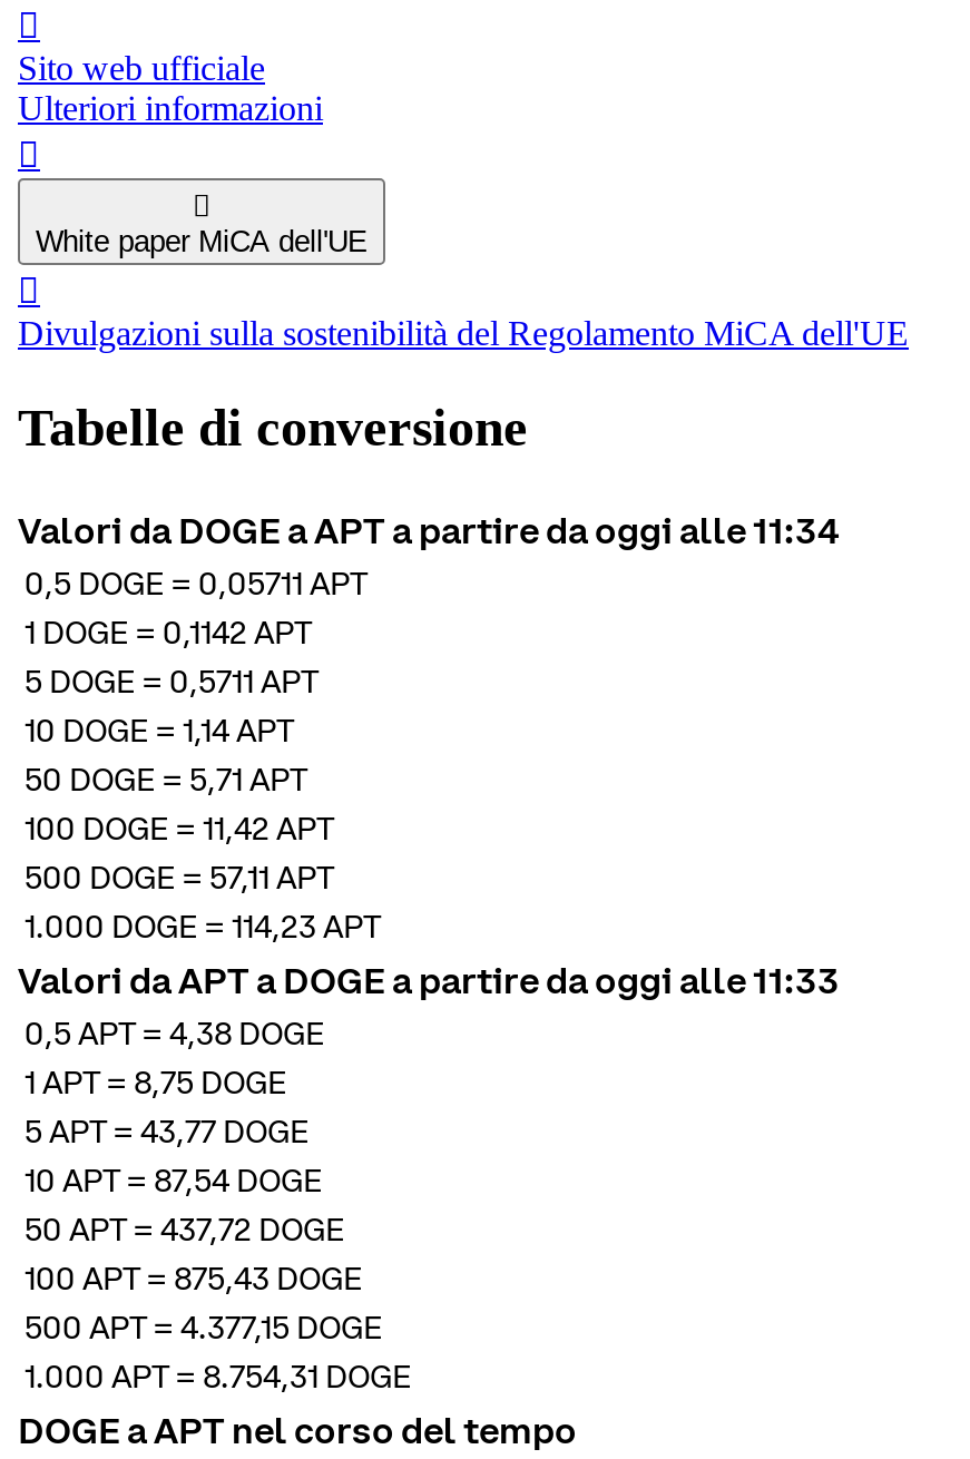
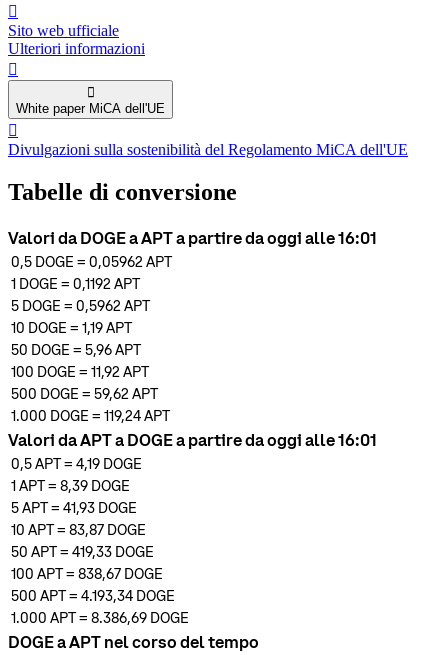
[18,507,840,551] Valori da DOGE a APT a partire da oggi alle 11:34 -> [8,227,377,247] Valori da DOGE a APT a partire da oggi alle 16:01
[25,562,368,603] 0,5 DOGE = 0,05711 APT -> [11,252,172,270] 0,5 DOGE = 0,05962 APT
[25,611,312,652] 1 DOGE = 0,1142 APT -> [11,274,140,292] 1 DOGE = 0,1192 APT
[25,660,319,701] 5 DOGE = 0,5711 APT -> [11,296,150,314] 5 DOGE = 0,5962 APT
[25,709,294,750] 10 DOGE = 1,14 APT -> [11,318,132,336] 10 DOGE = 1,19 APT
[25,758,307,799] 50 DOGE = 5,71 APT -> [11,340,141,358] 50 DOGE = 5,96 APT
[25,807,334,848] 100 DOGE = 11,42 APT -> [11,362,149,380] 100 DOGE = 11,92 APT
[25,856,334,897] 500 DOGE = 57,11 APT -> [11,384,158,402] 500 DOGE = 59,62 APT
[25,905,381,946] 1.000 DOGE = 114,23 APT -> [11,406,170,424] 1.000 DOGE = 119,24 APT
[18,957,840,1001] Valori da APT a DOGE a partire da oggi alle 11:33 -> [8,429,377,449] Valori da APT a DOGE a partire da oggi alle 16:01
[25,1012,325,1052] 0,5 APT = 4,38 DOGE -> [11,454,142,472] 0,5 APT = 4,19 DOGE
[25,1061,287,1101] 1 APT = 8,75 DOGE -> [11,476,130,494] 1 APT = 8,39 DOGE
[25,1110,310,1150] 5 APT = 43,77 DOGE -> [11,498,137,516] 5 APT = 41,93 DOGE
[25,1159,323,1199] 10 APT = 87,54 DOGE -> [11,520,146,538] 10 APT = 83,87 DOGE
[25,1208,345,1249] 50 APT = 437,72 DOGE -> [11,542,154,560] 50 APT = 419,33 DOGE
[25,1257,363,1298] 100 APT = 875,43 DOGE -> [11,564,163,582] 100 APT = 838,67 DOGE
[25,1306,383,1347] 500 APT = 4.377,15 DOGE -> [11,586,175,604] 500 APT = 4.193,34 DOGE
[25,1355,412,1396] 1.000 APT = 8.754,31 DOGE -> [11,608,189,626] 1.000 APT = 8.386,69 DOGE

